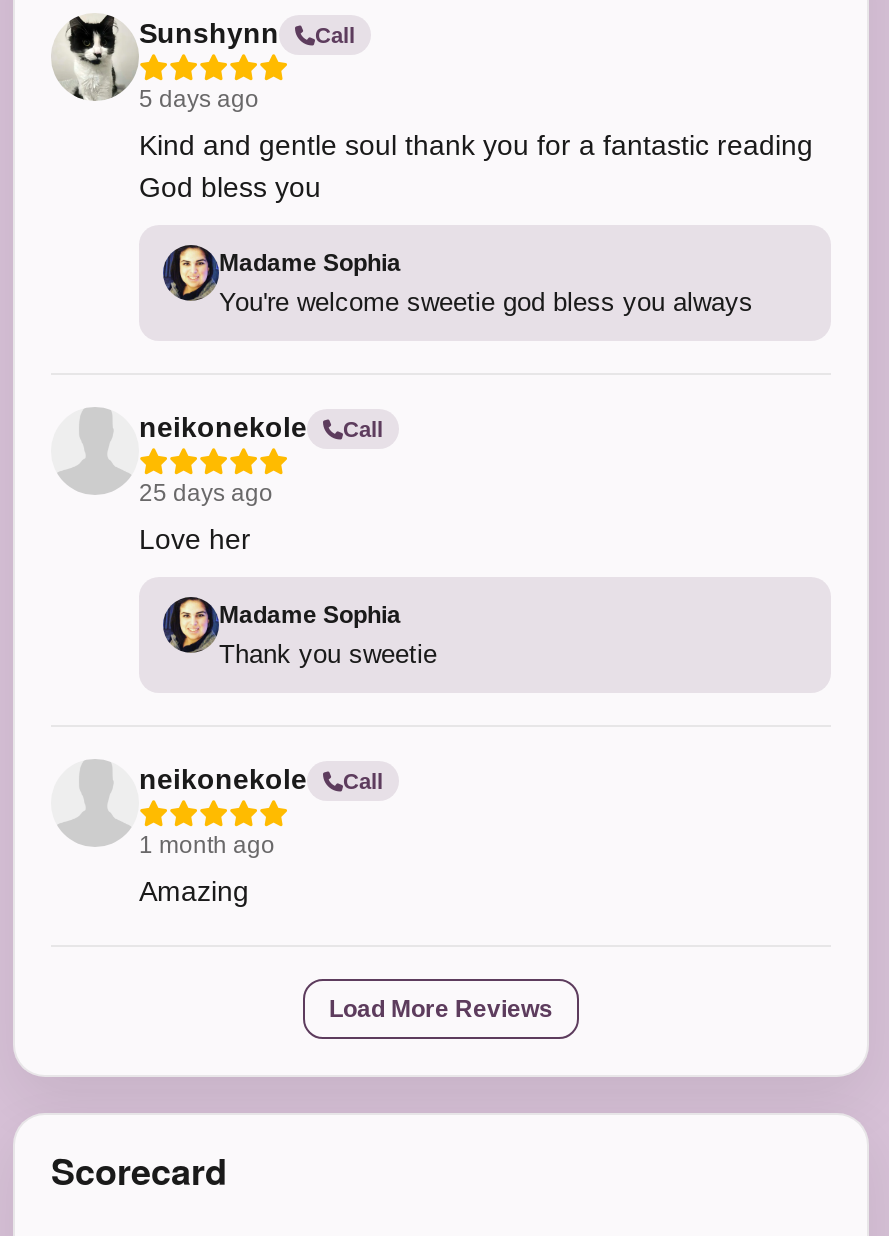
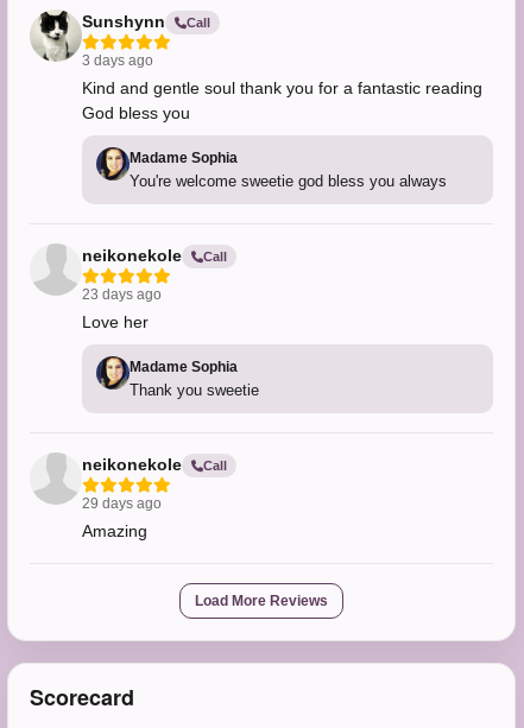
[139,85,259,113] 5 days ago -> [82,52,153,69] 3 days ago
[139,479,273,507] 25 days ago -> [82,286,162,303] 23 days ago
[139,831,275,859] 1 month ago -> [82,495,162,512] 29 days ago

